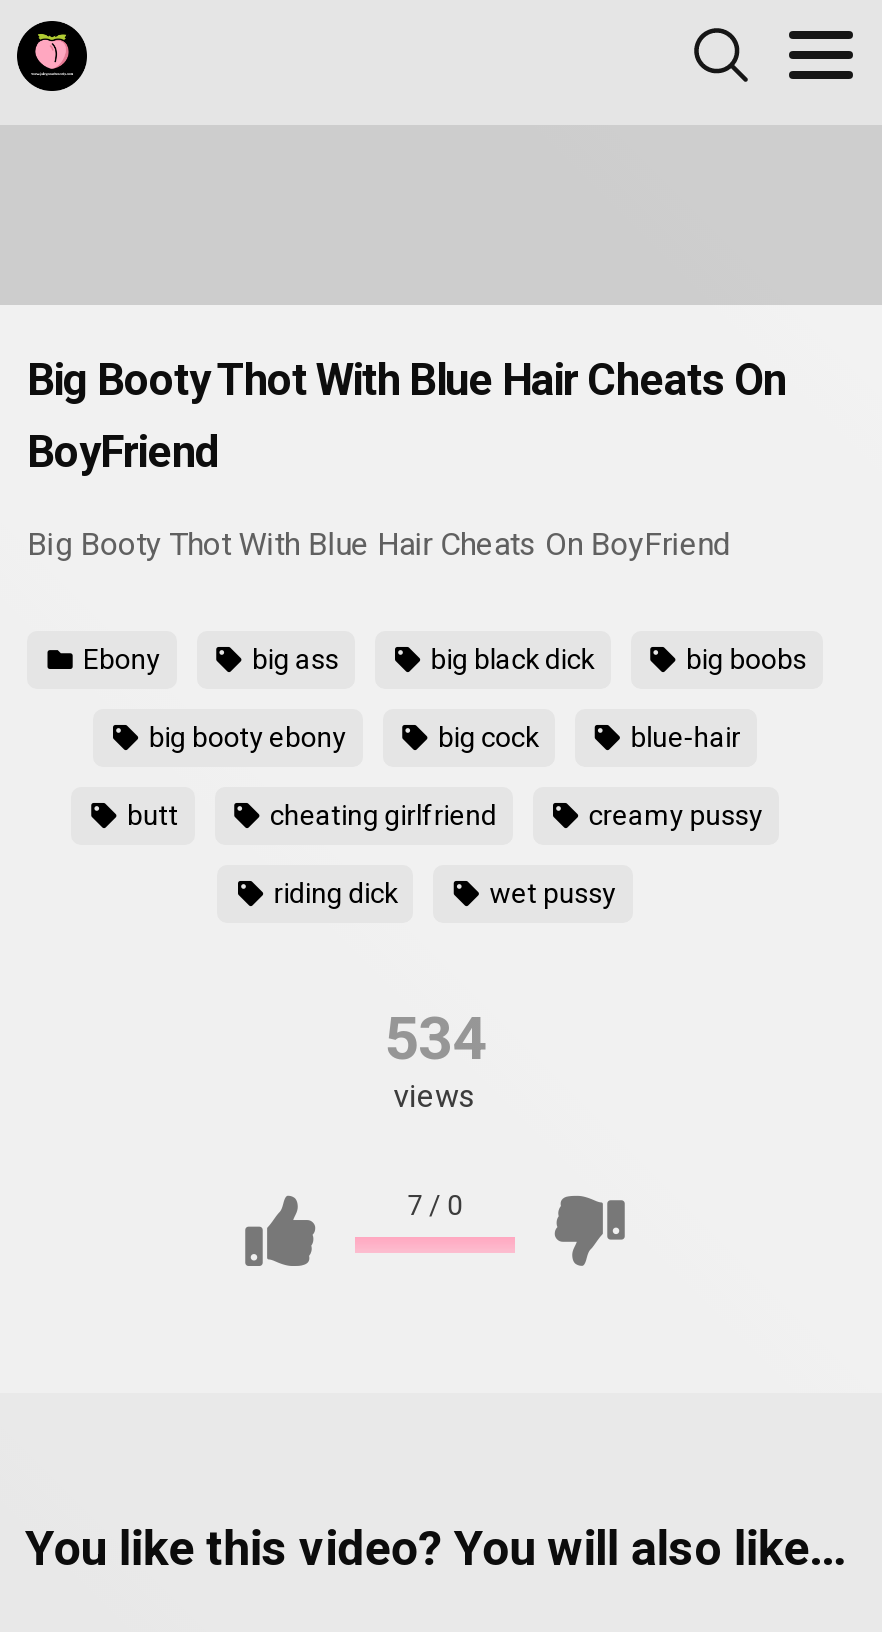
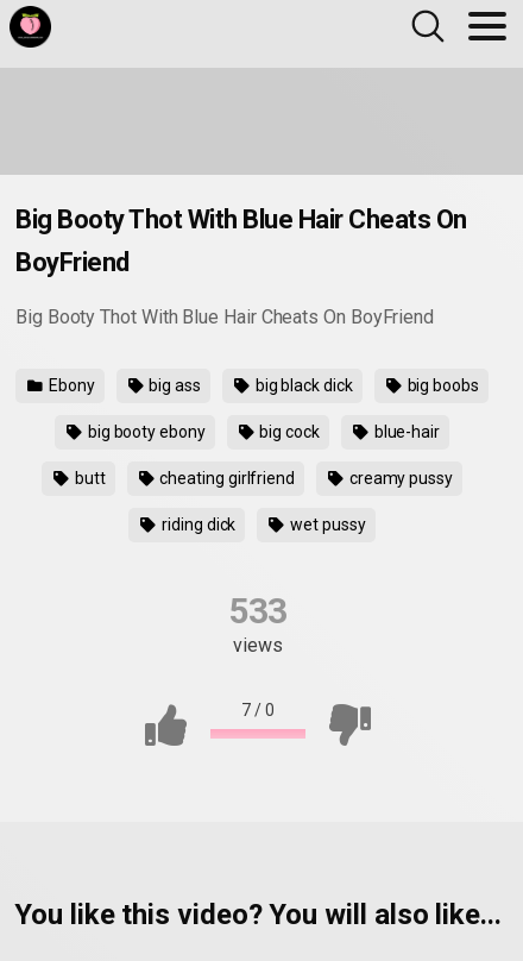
[384,1003,486,1073] 534 -> [228,590,288,632] 533

